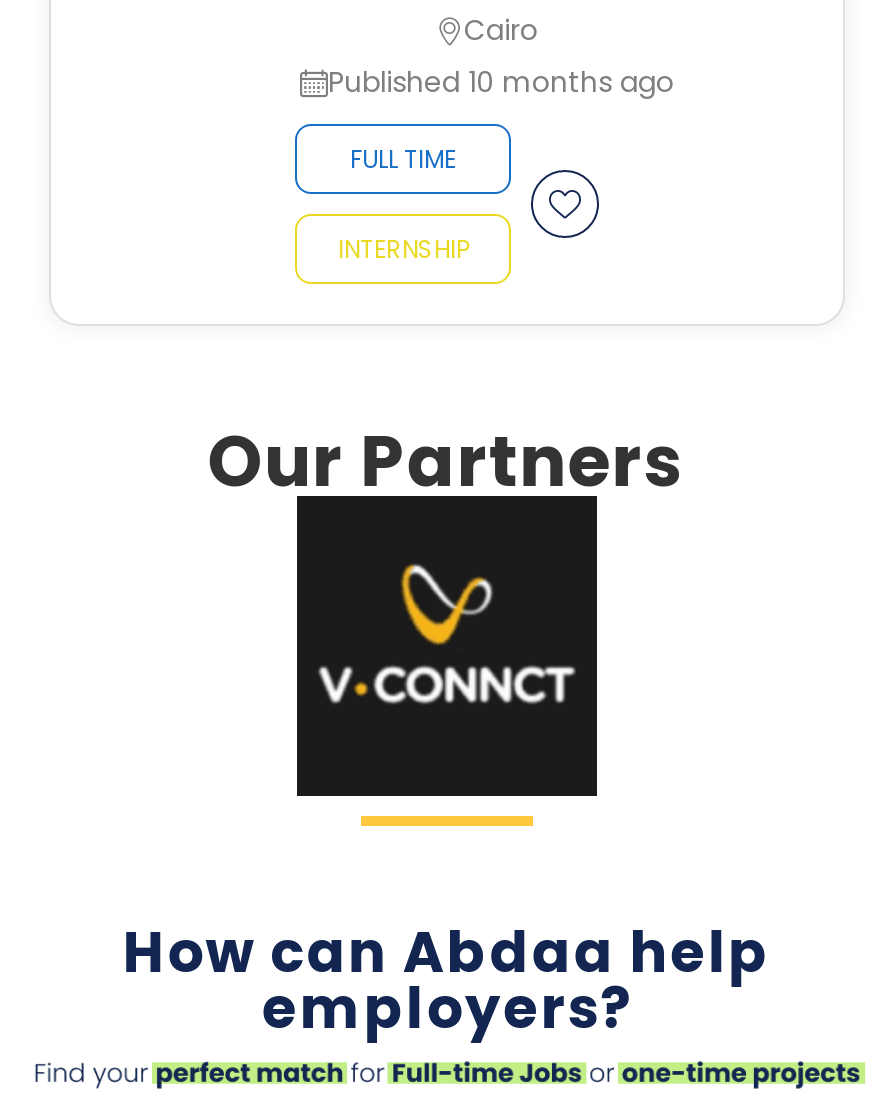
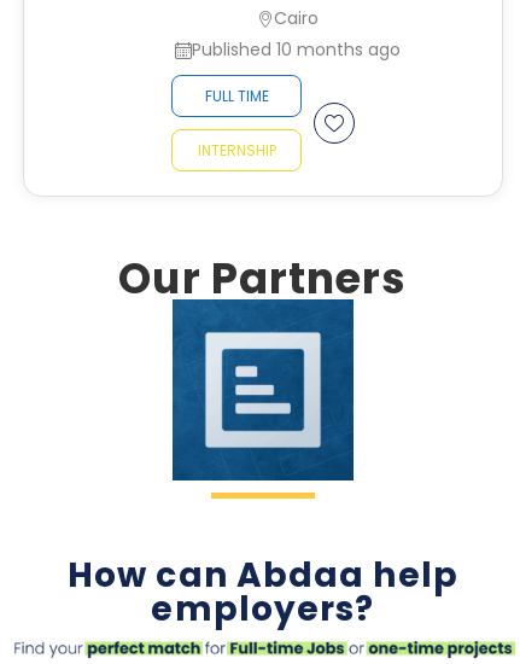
[295,516,599,798] [image] -> [171,311,355,482] [image]

